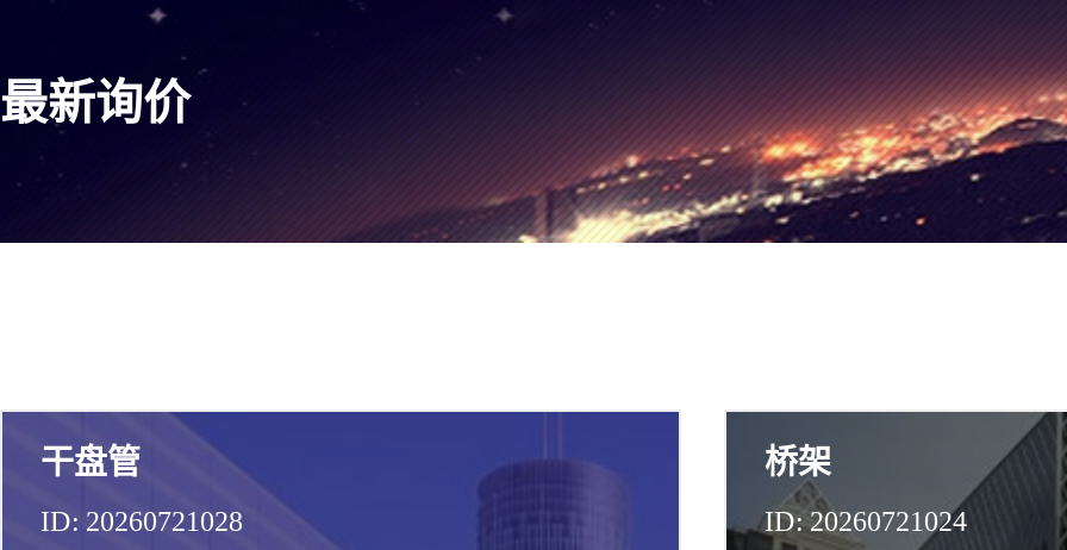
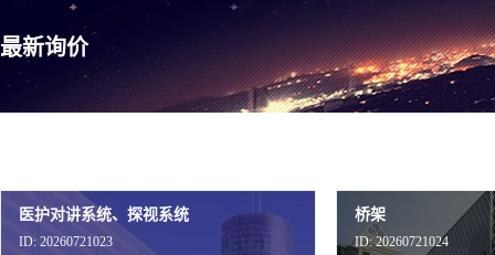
[40,445,141,481] 干盘管 -> [19,206,189,223] 医护对讲系统、探视系统
[40,505,243,538] ID: 20260721028 -> [19,234,113,249] ID: 20260721023

